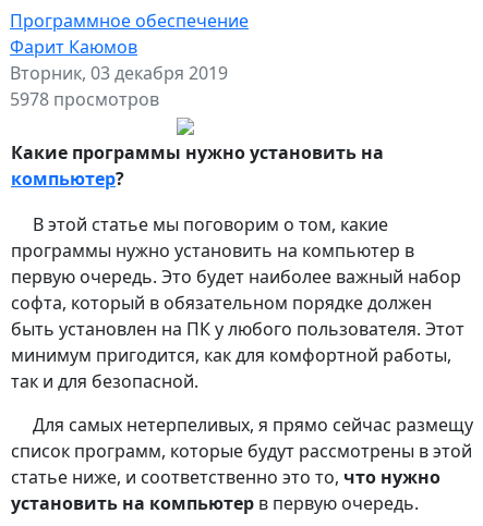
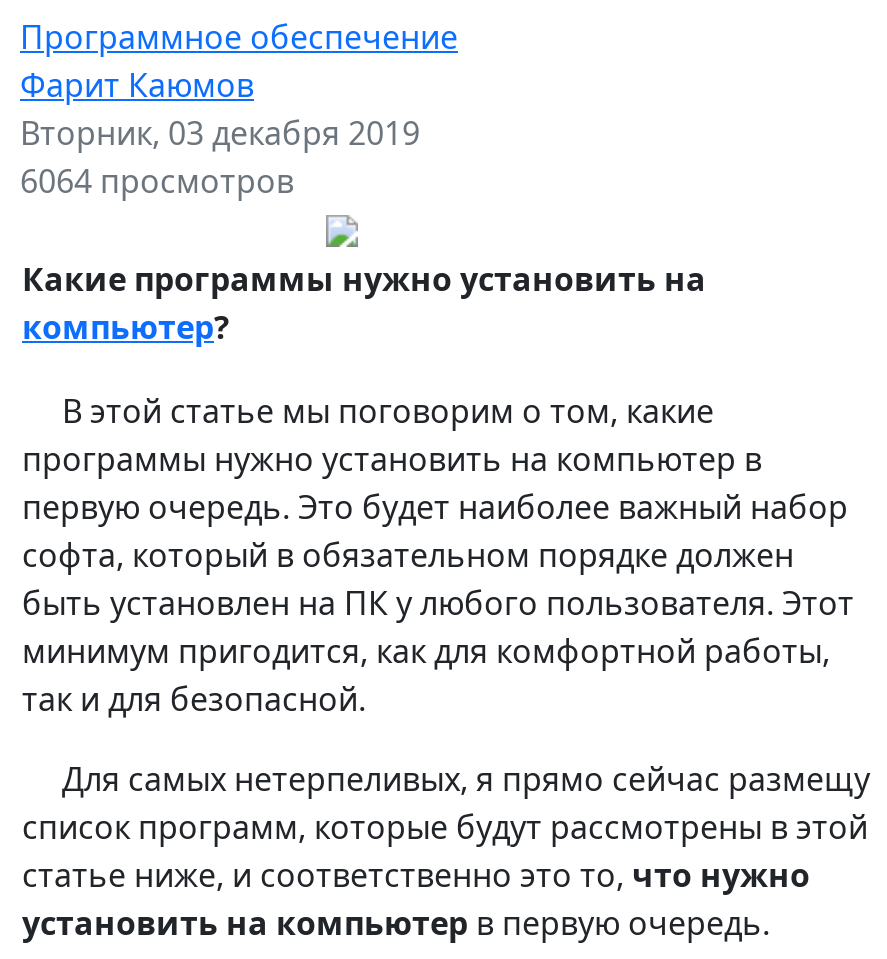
[10,87,159,111] 5978 просмотров -> [20,158,294,202] 6064 просмотров

